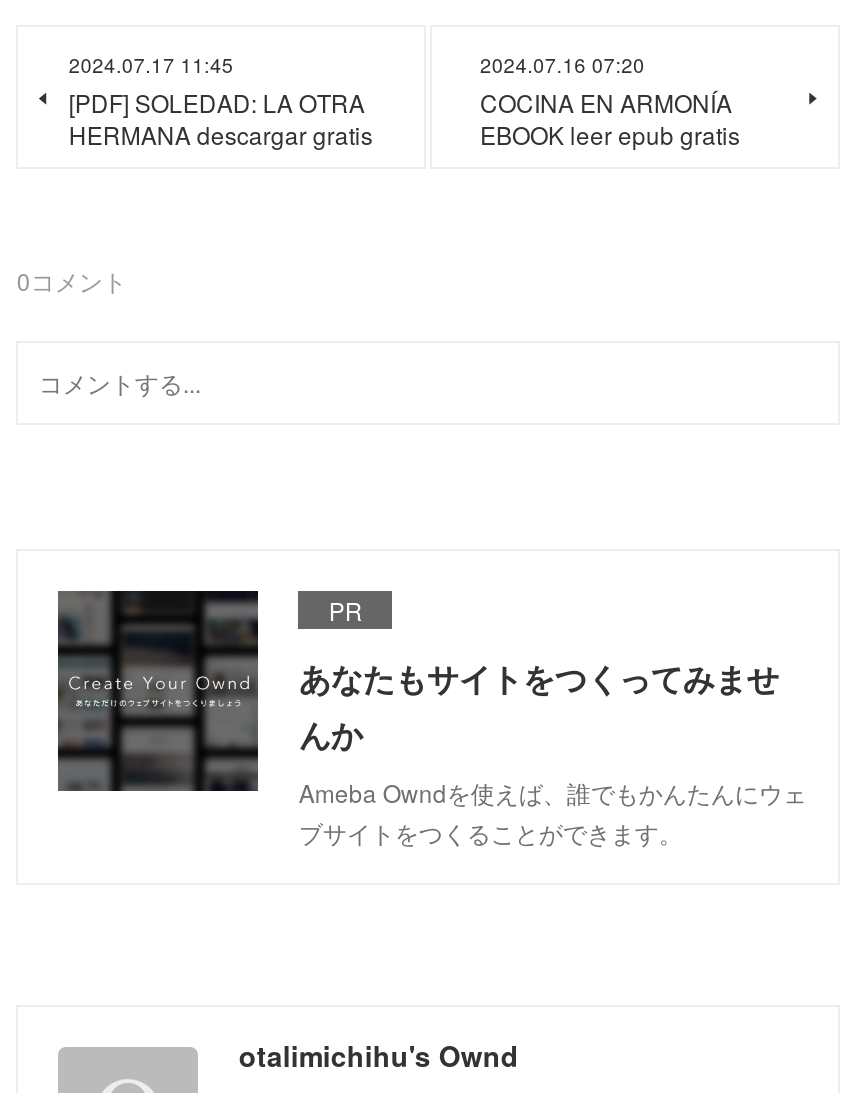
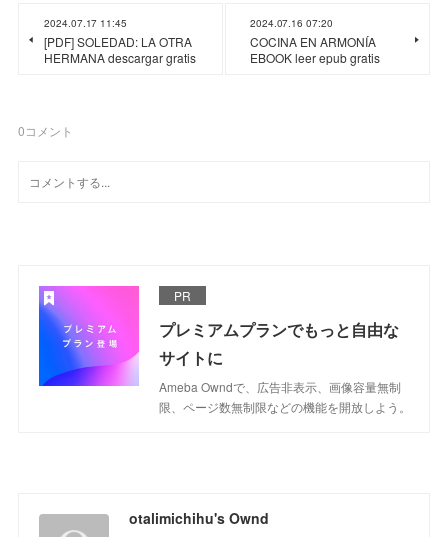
[56,589,807,848] [image] | あなたもサイトをつくってみませ | んか | Ameba Owndを使えば、誰でもかんたんにウェ | ブサイトをつくることができます。 -> [38,285,411,415] [image] | プレミアムプランでもっと自由な | サイトに | Ameba Owndで、広告非表示、画像容量無制 | 限、ページ数無制限などの機能を開放しよう。

